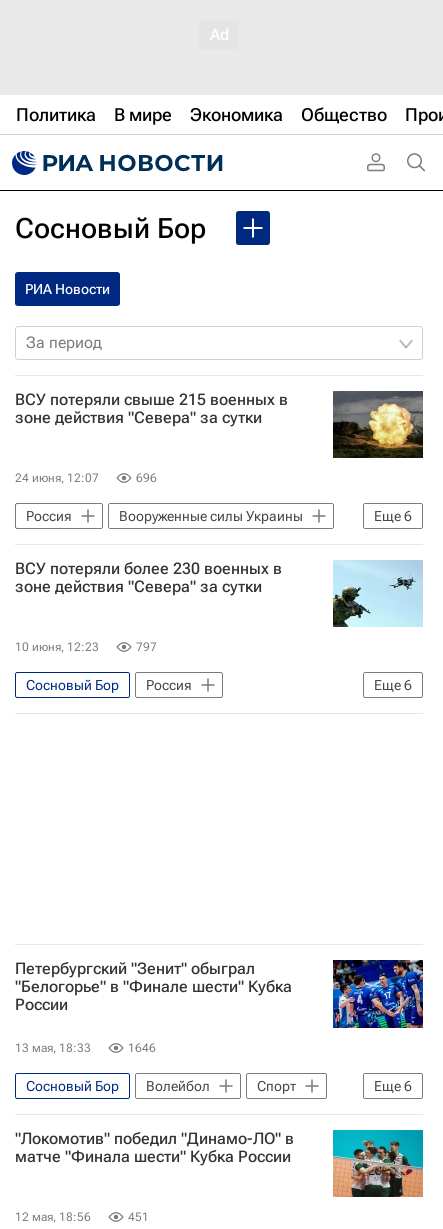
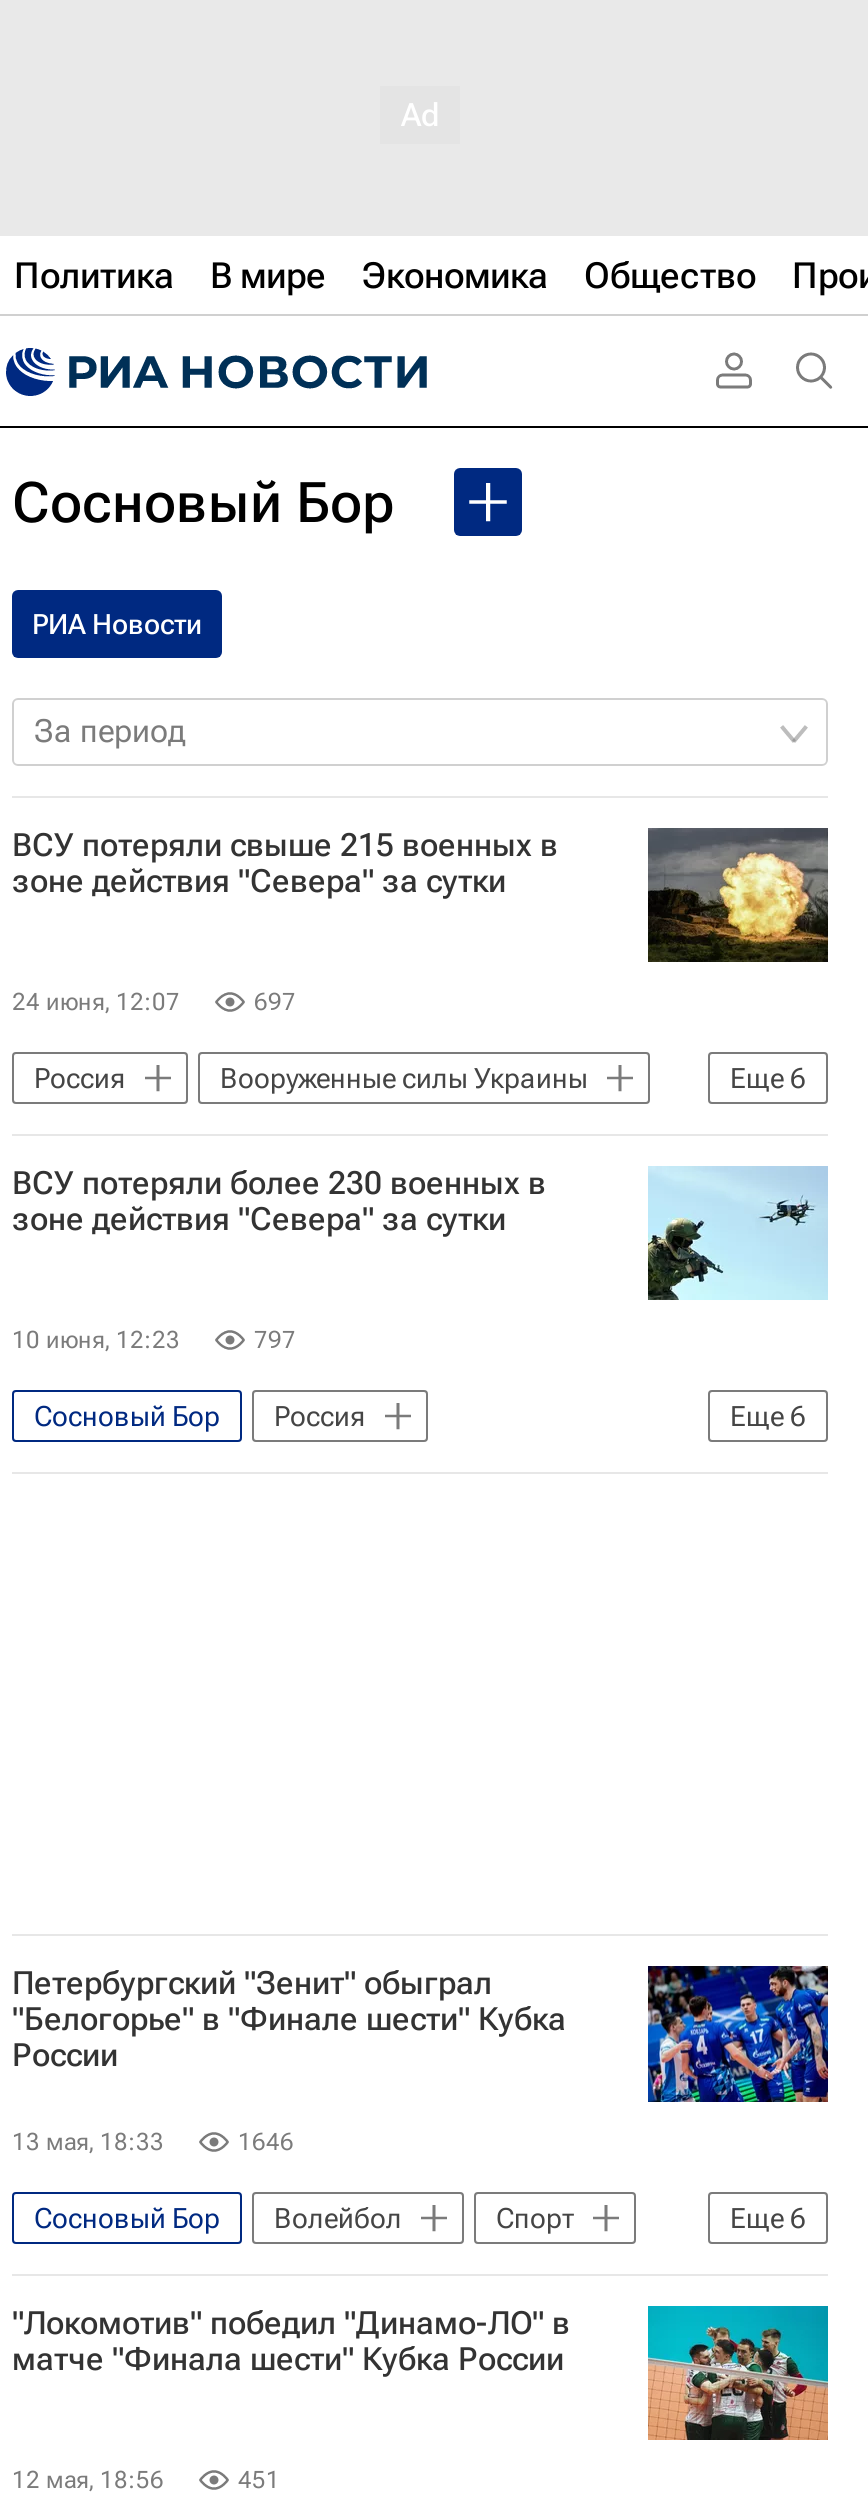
[136,471,157,485] 696 -> [254,988,296,1016] 697

